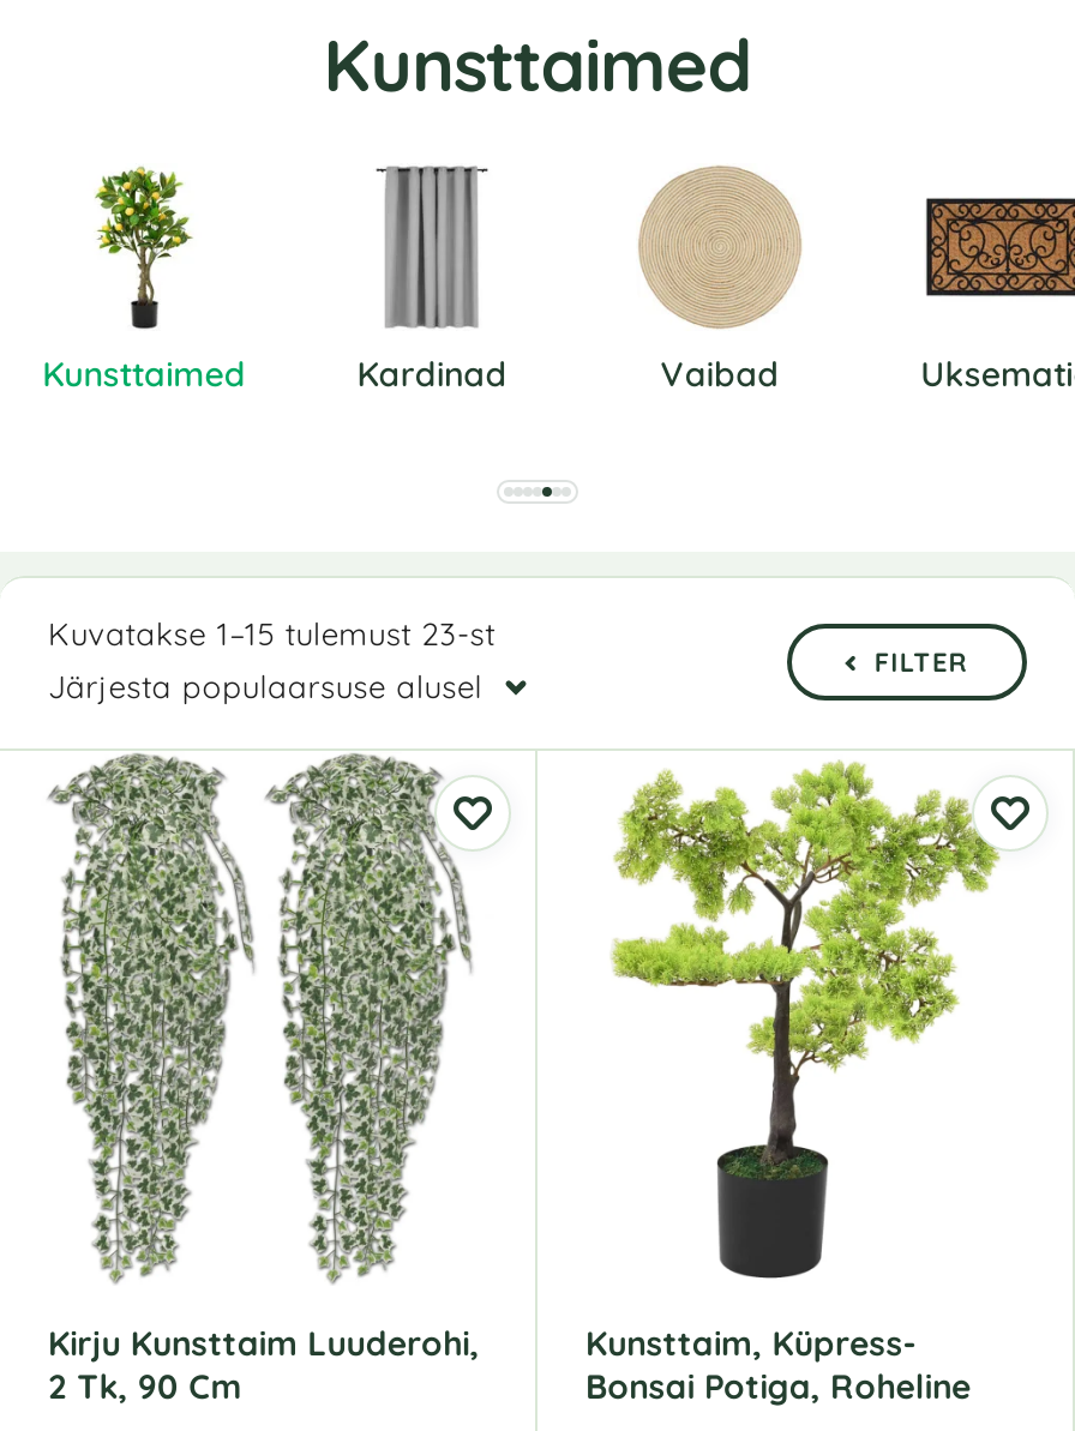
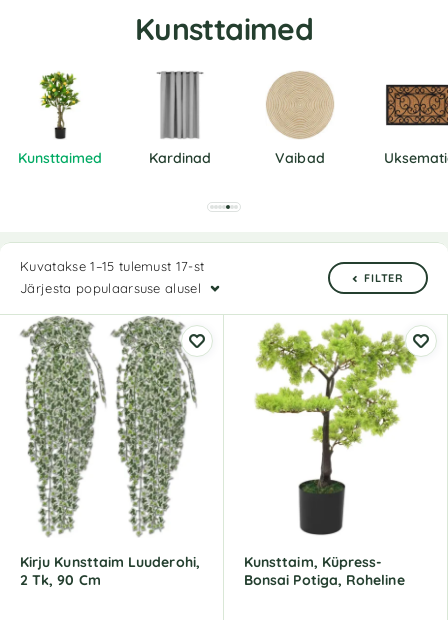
[48,614,495,653] Kuvatakse 1–15 tulemust 23-st -> [20,258,204,274] Kuvatakse 1–15 tulemust 17-st

